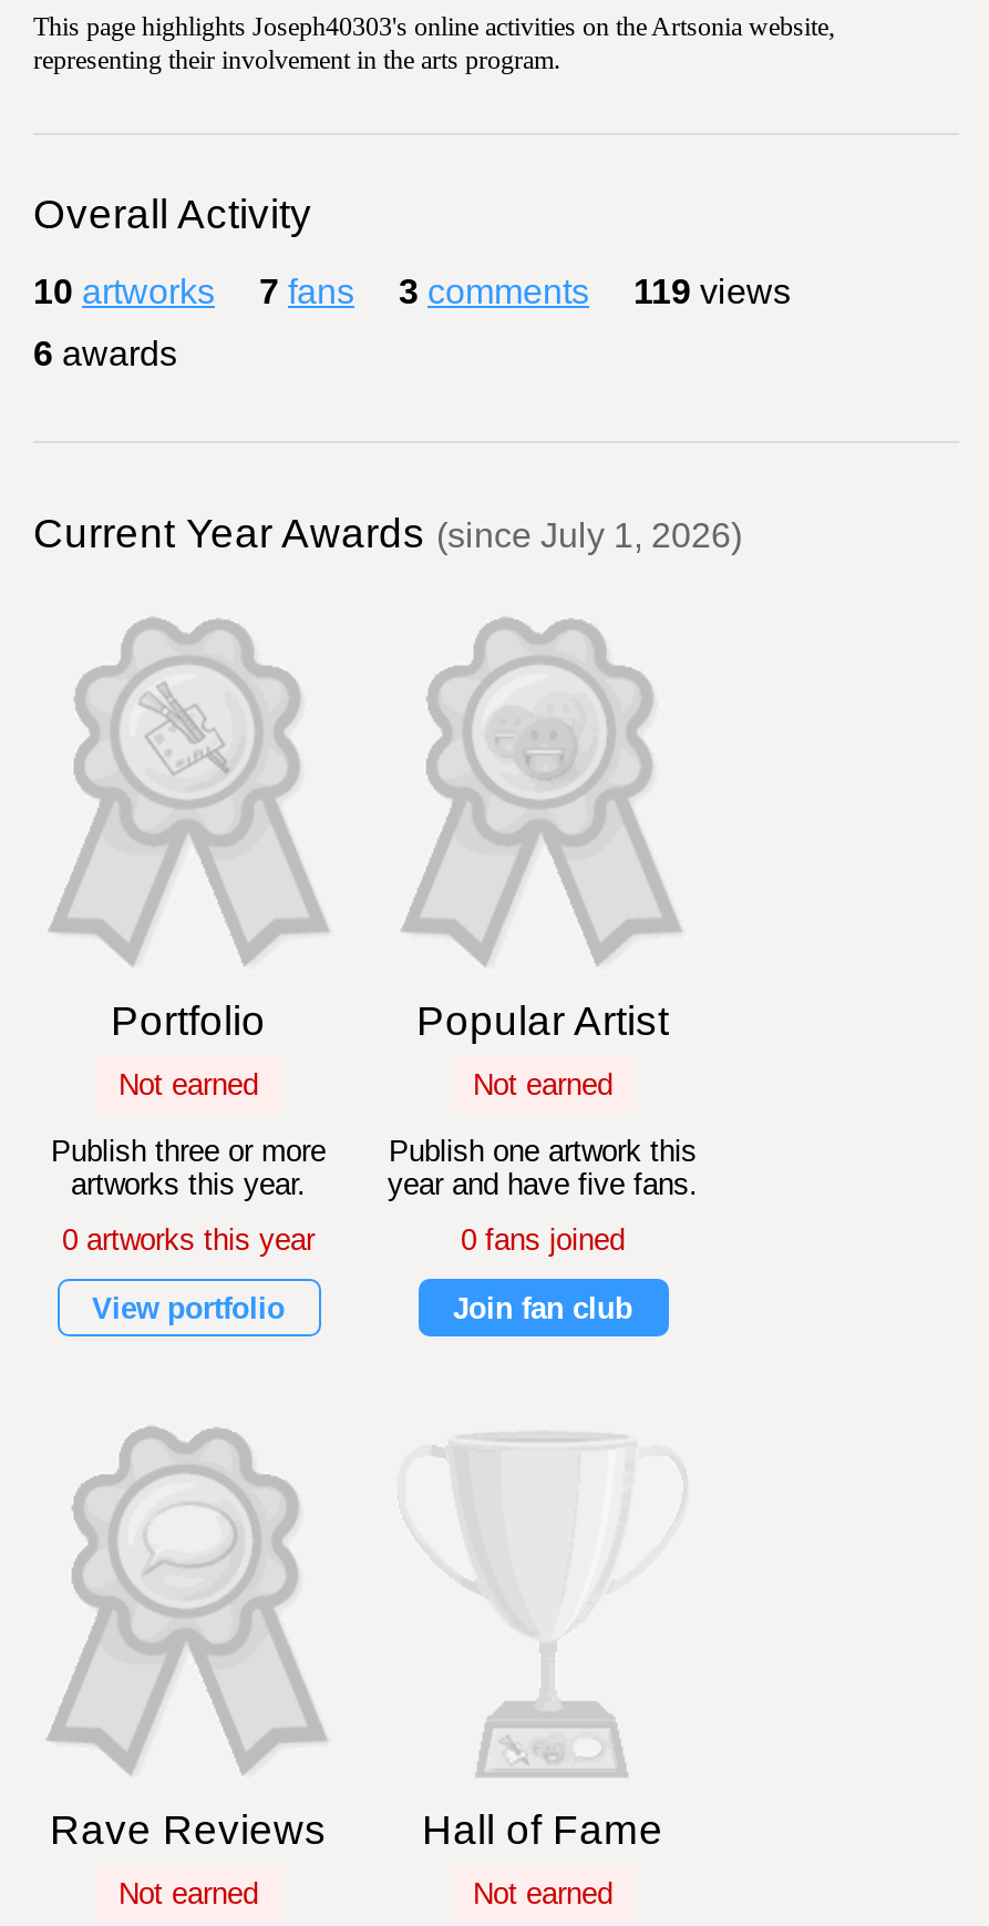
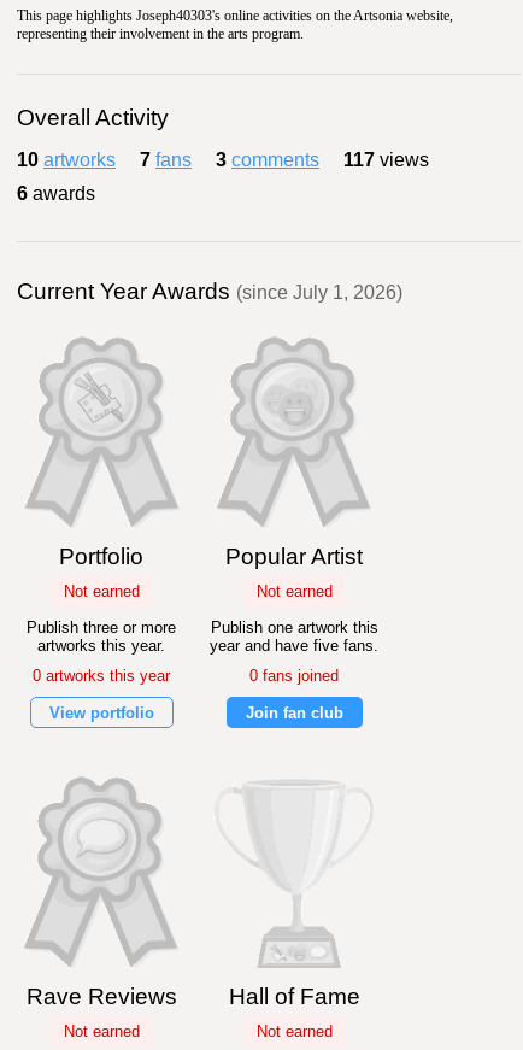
[33,273,791,310] 10 artworks 7 fans 3 comments 119 views -> [17,149,429,170] 10 artworks 7 fans 3 comments 117 views

